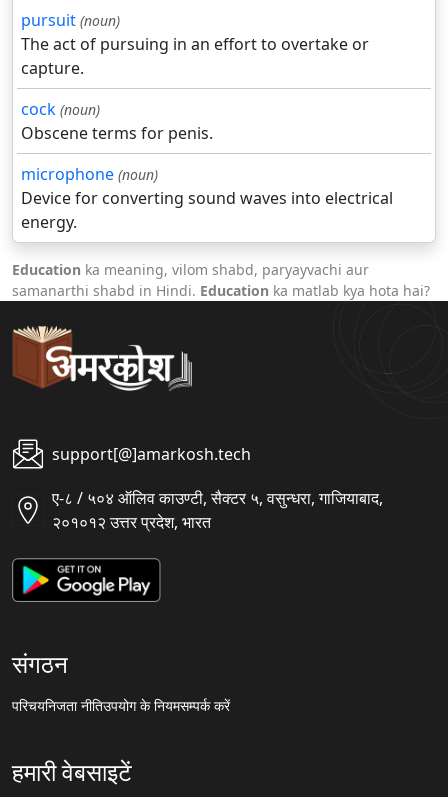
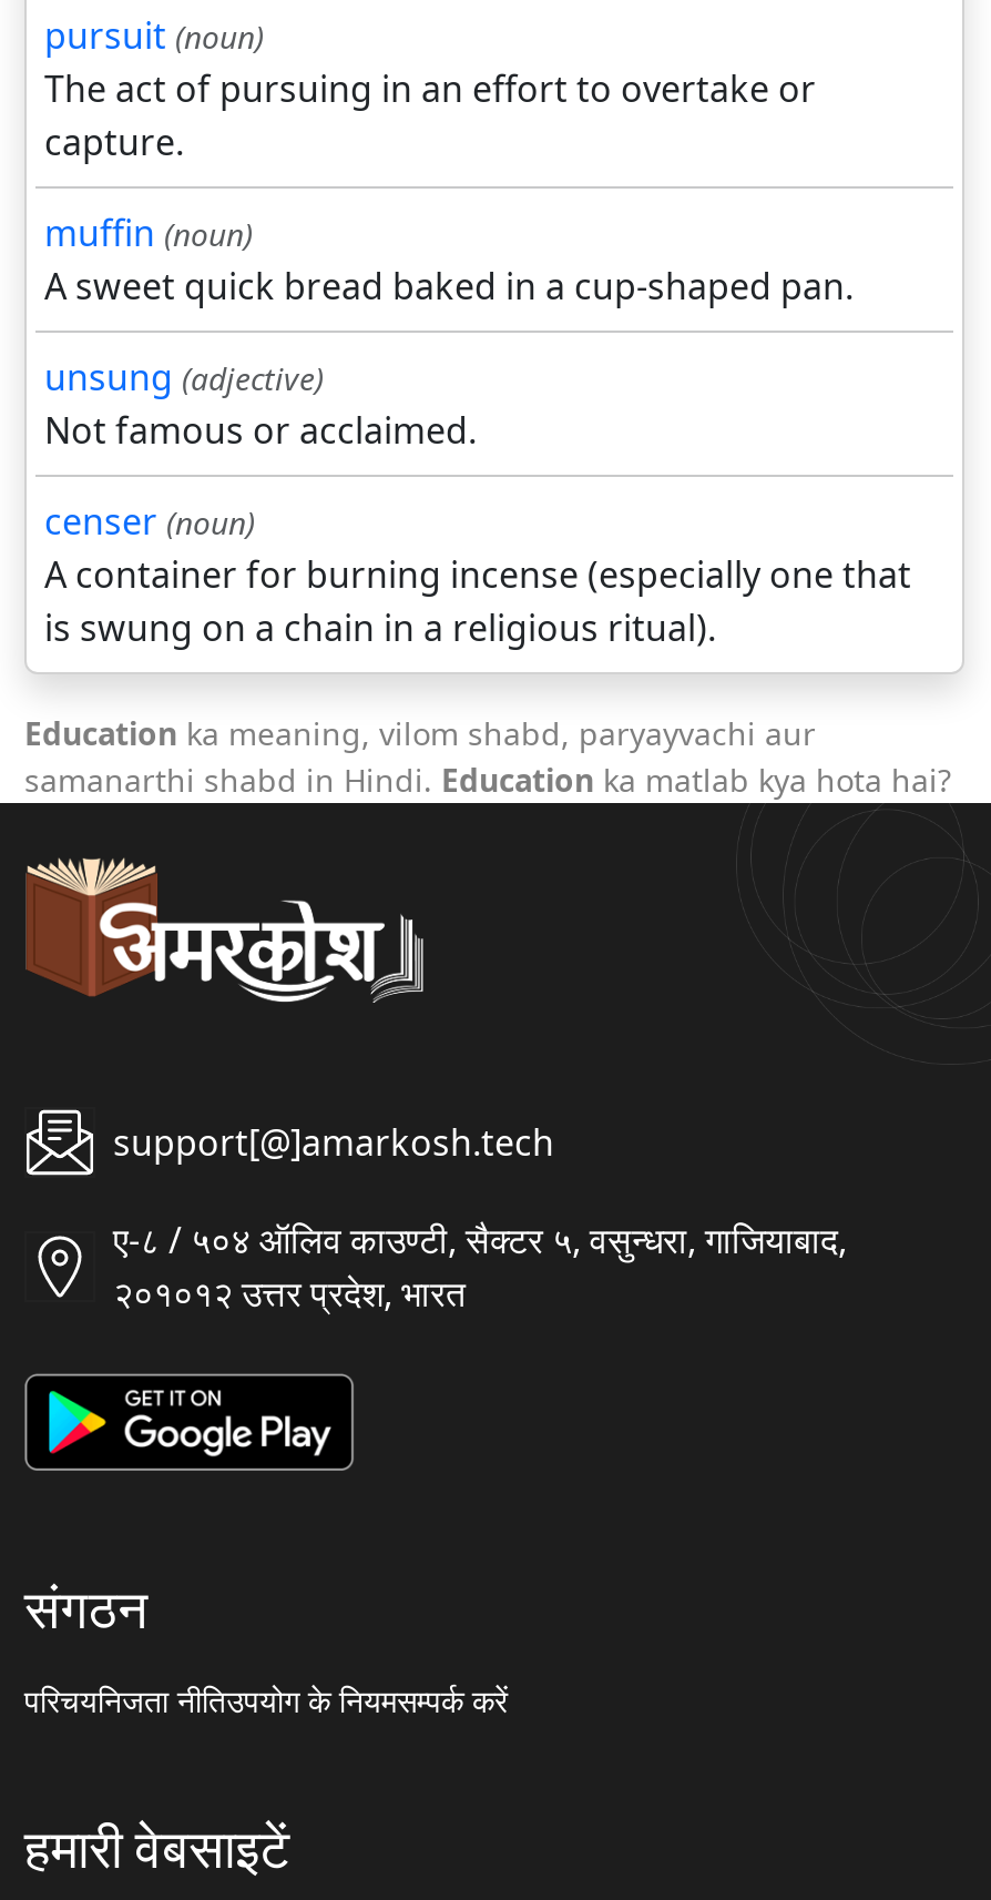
[21,98,393,233] cock (noun) | Obscene terms for penis. | microphone (noun) | Device for converting sound waves into electrical | energy. -> [44,209,911,653] muffin (noun) | A sweet quick bread baked in a cup-shaped pan. | unsung (adjective) | Not famous or acclaimed. | censer (noun) | A container for burning incense (especially one that | is swung on a chain in a religious ritual).

